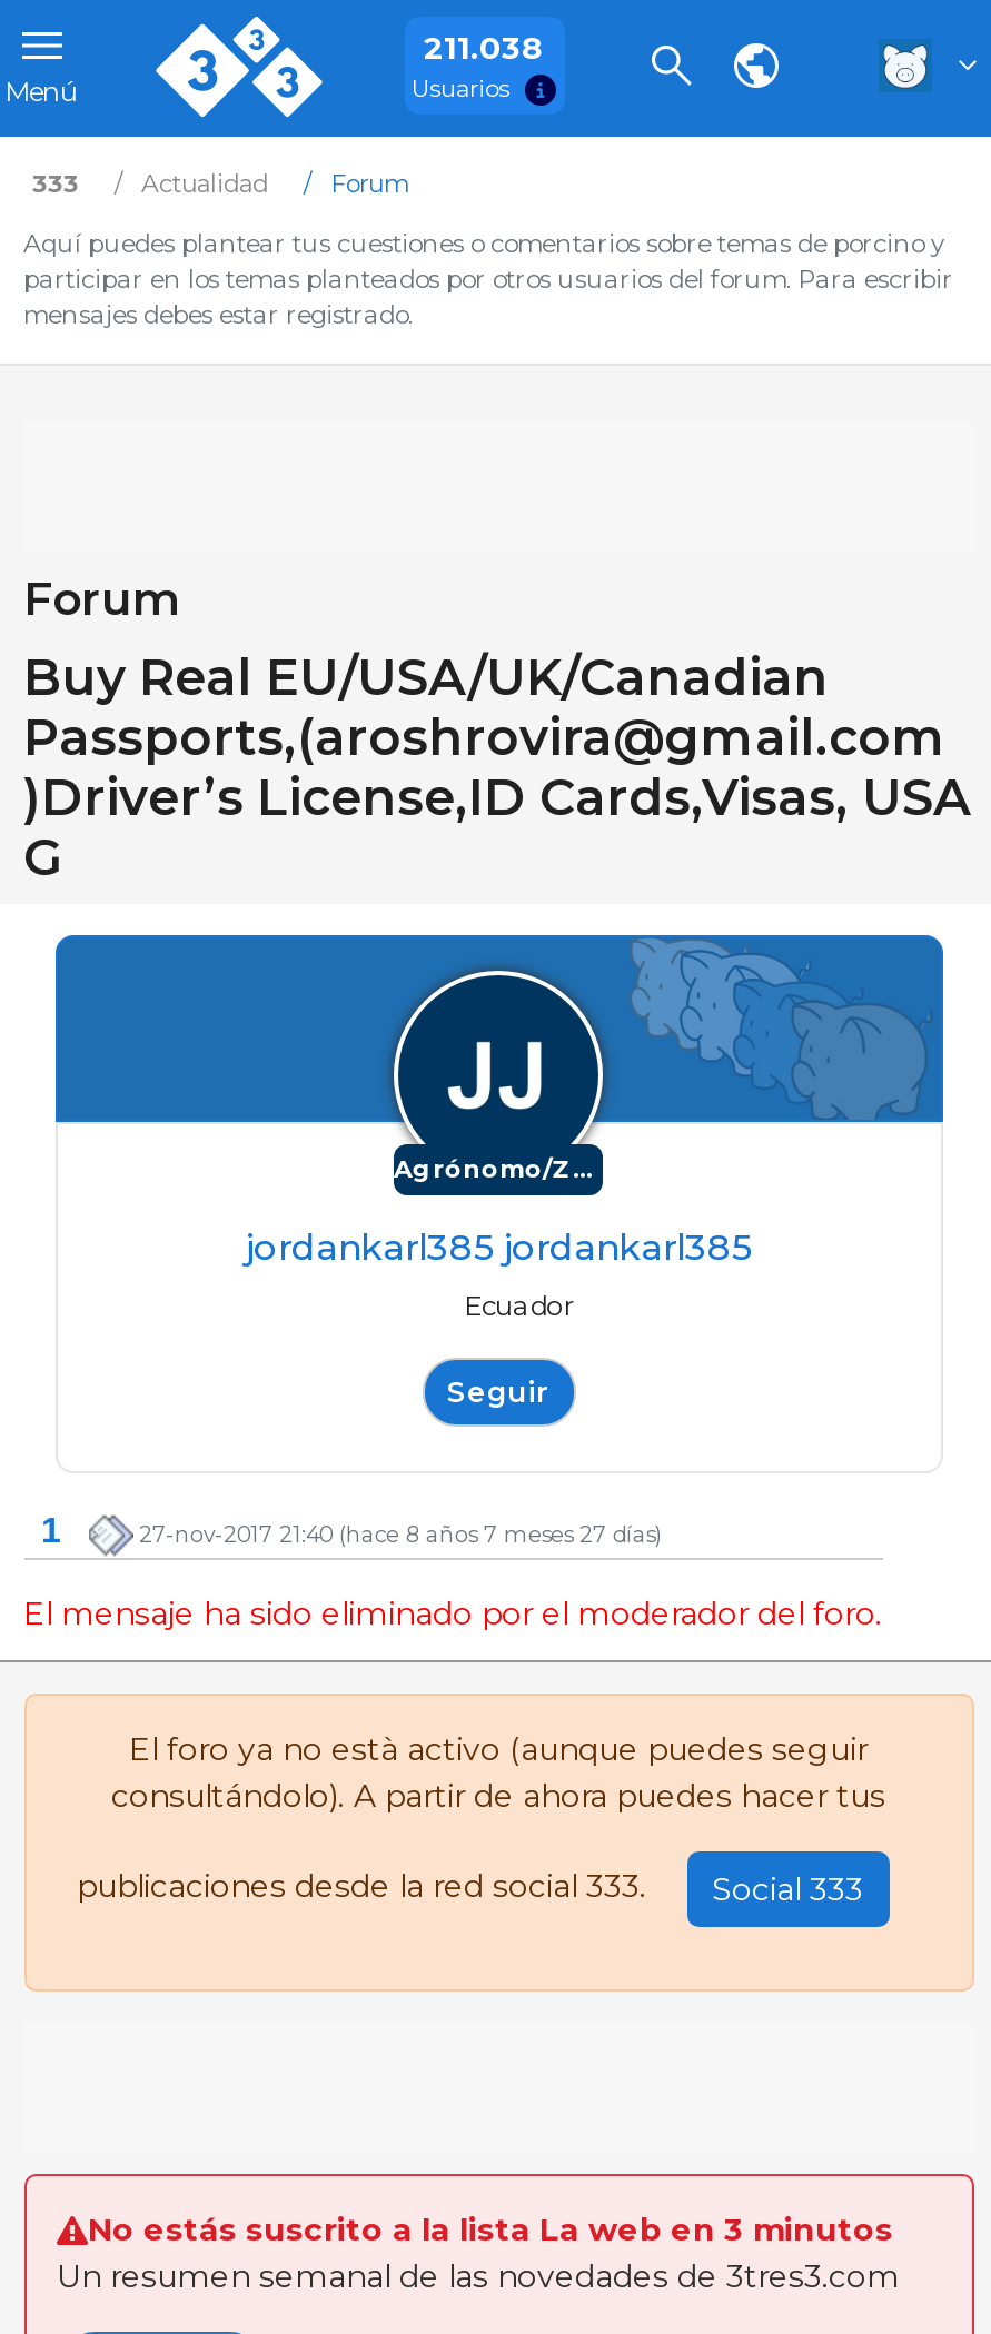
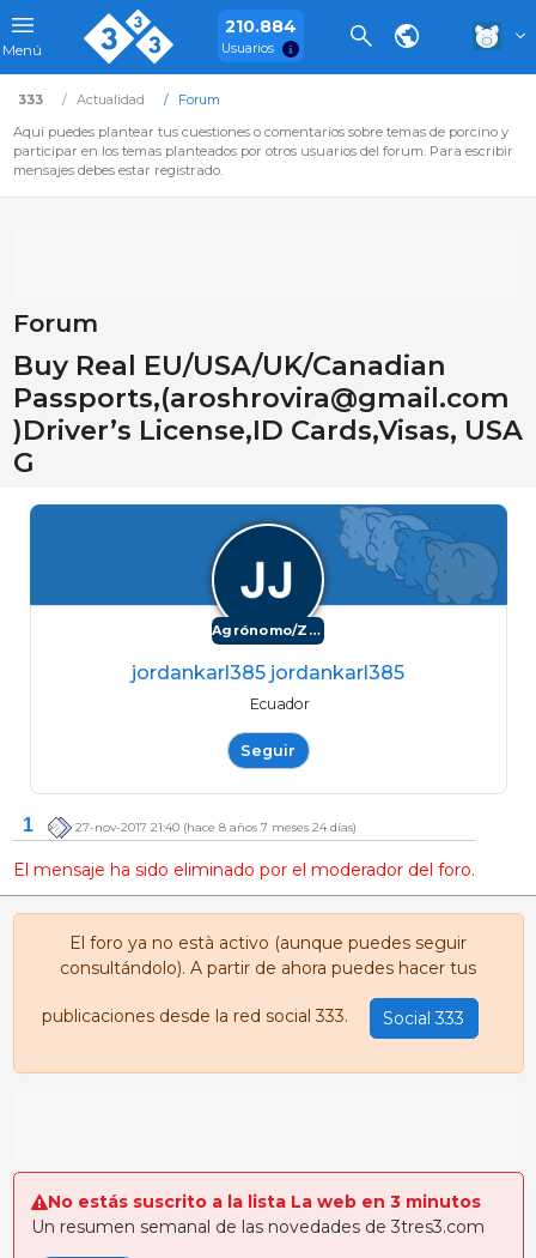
[424,27,544,67] 211.038 -> [224,15,296,37] 210.884
[139,1522,662,1547] 27-nov-2017 21:40 (hace 8 años 7 meses 27 días) -> [75,821,356,834] 27-nov-2017 21:40 (hace 8 años 7 meses 24 días)

